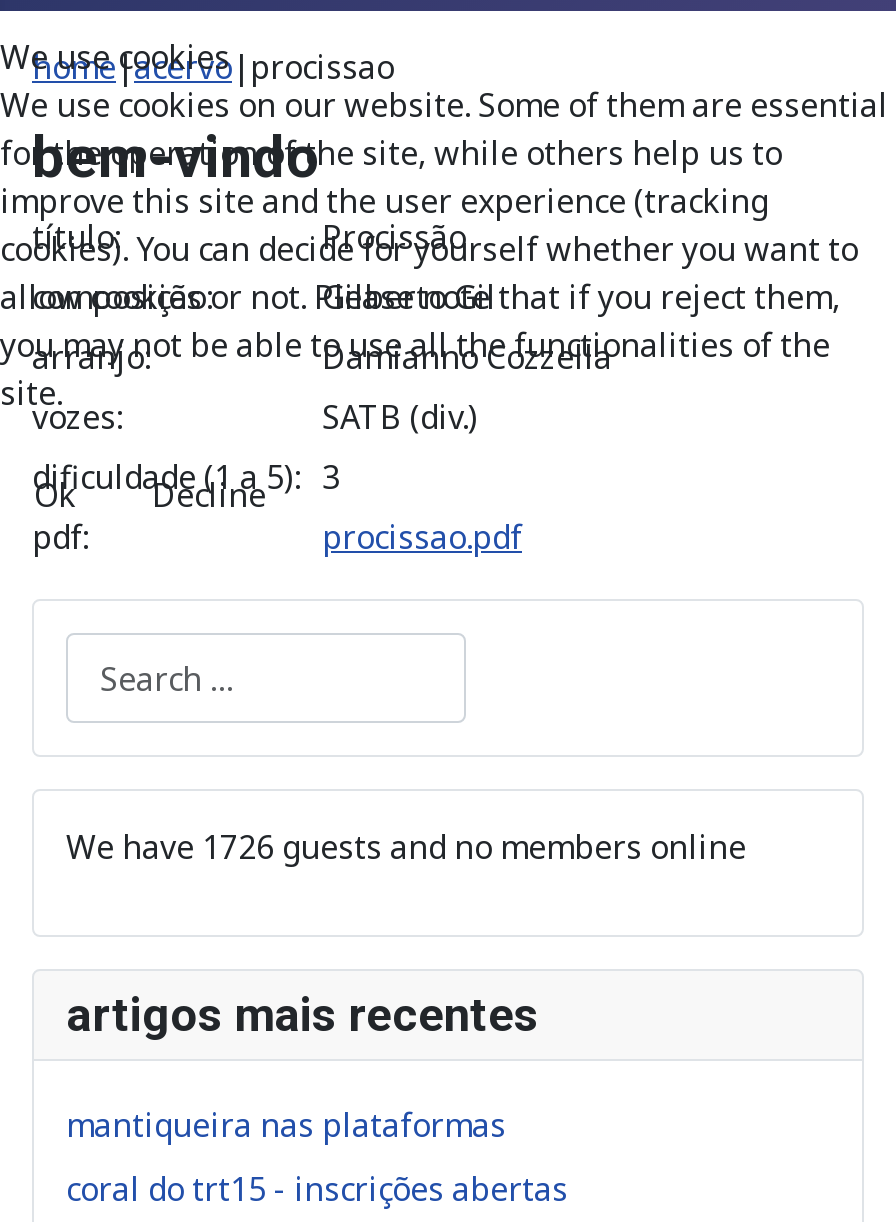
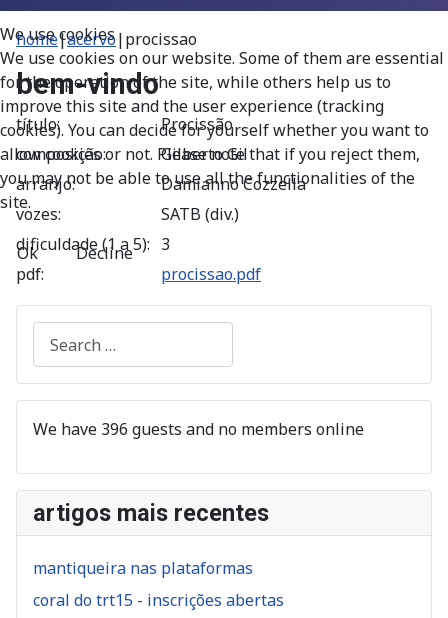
[66,825,746,869] We have 1726 guests and no members online -> [33,418,364,440] We have 396 guests and no members online

